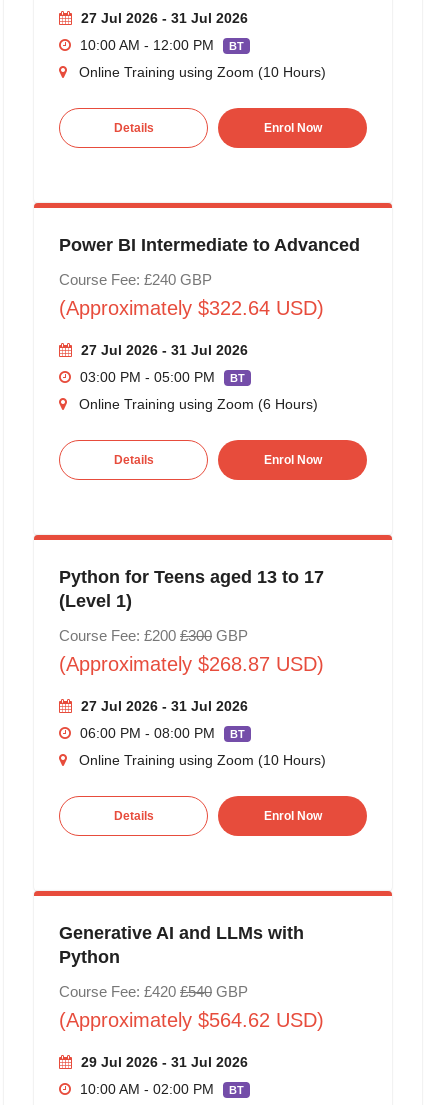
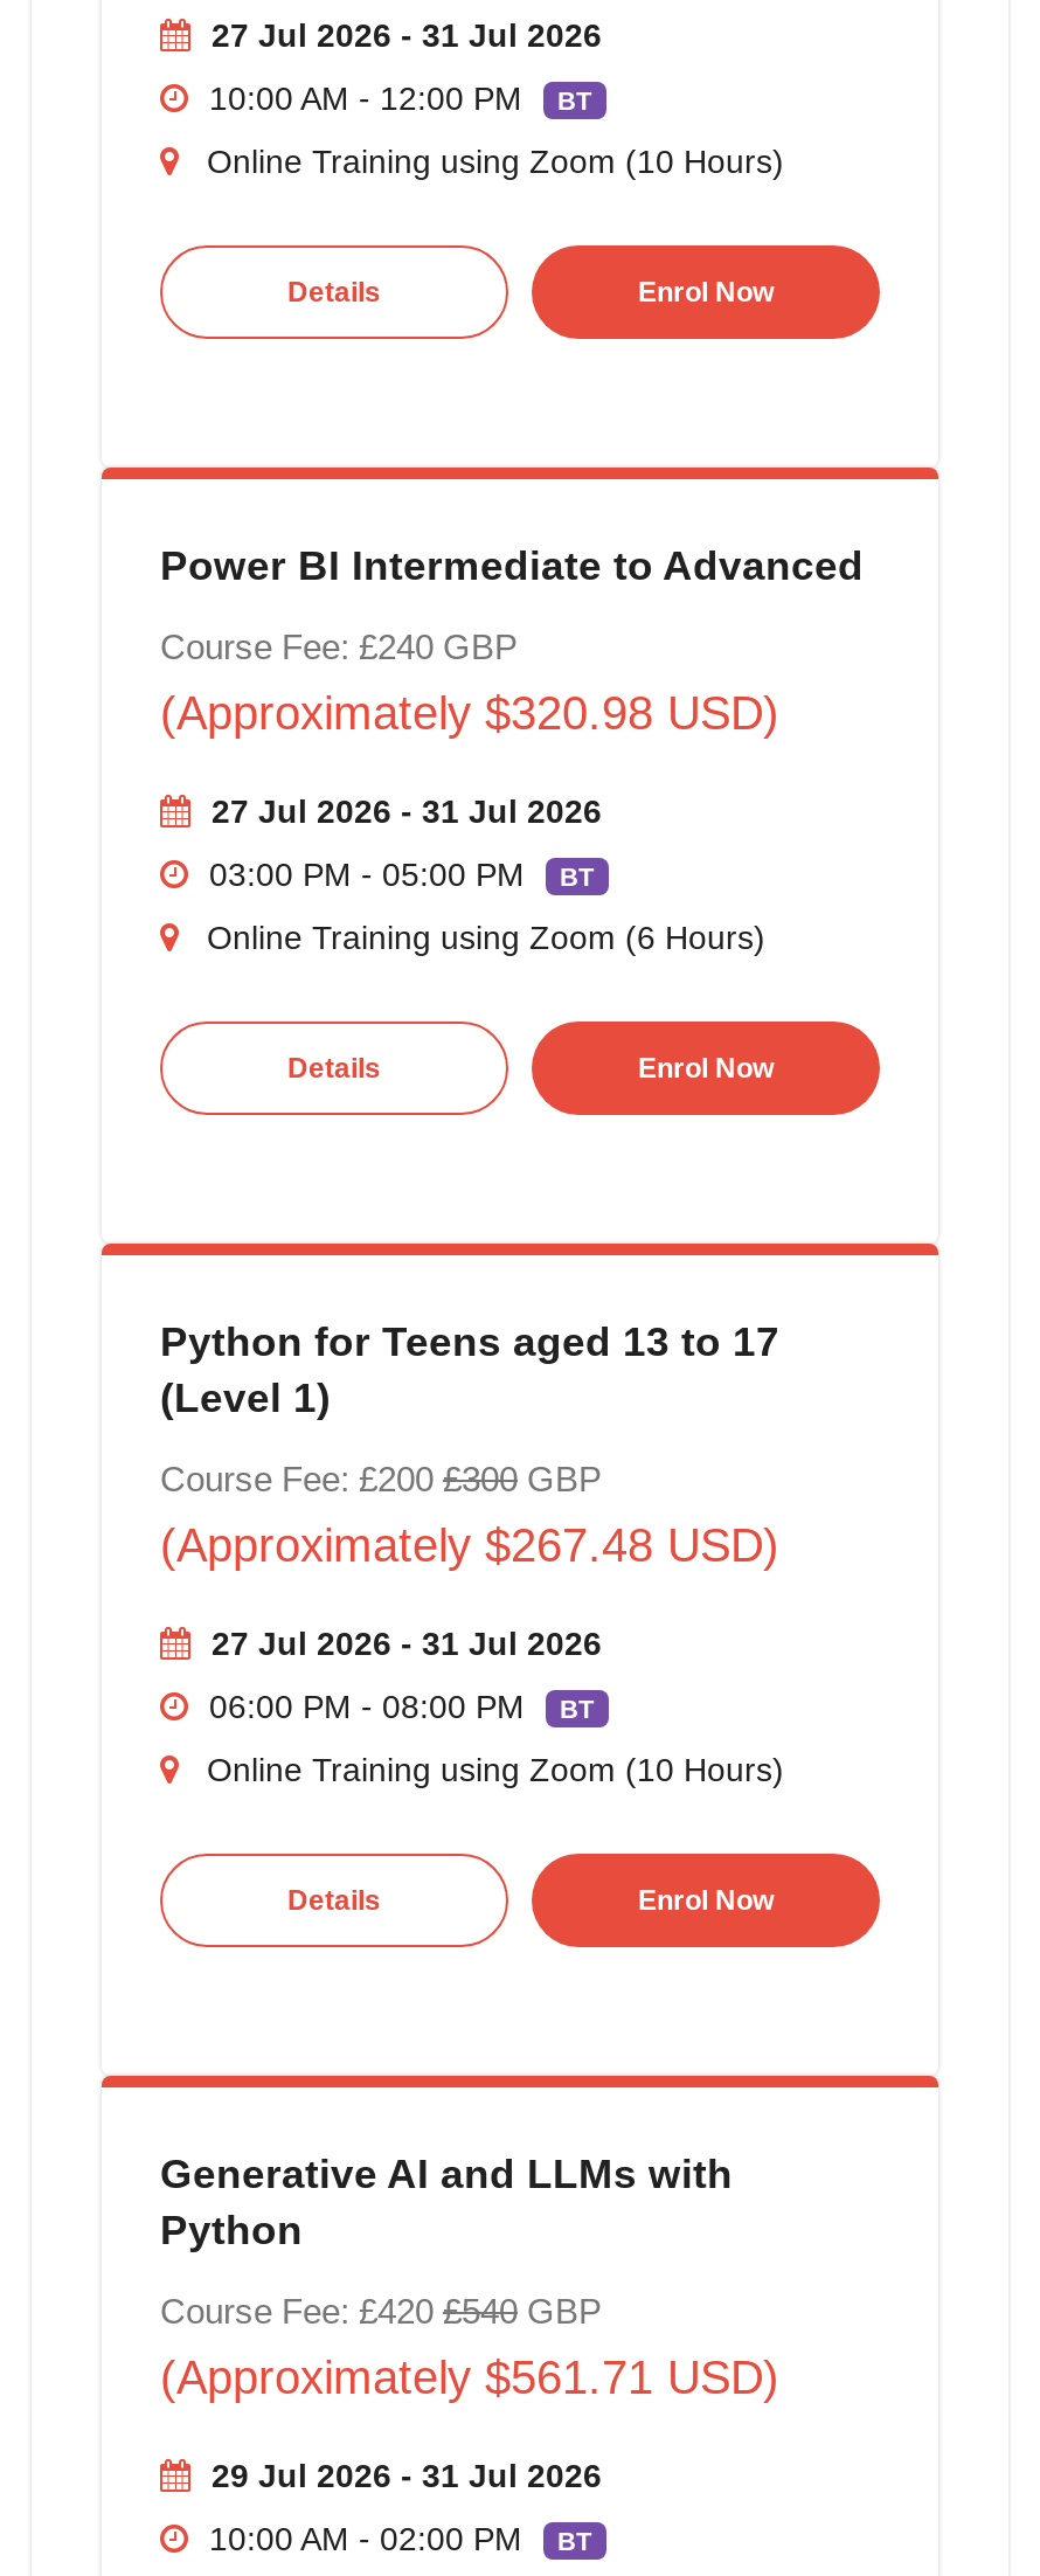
[59,297,324,319] (Approximately $322.64 USD) -> [160,687,779,738] (Approximately $320.98 USD)
[59,653,324,675] (Approximately $268.87 USD) -> [160,1519,779,1570] (Approximately $267.48 USD)
[59,1009,324,1031] (Approximately $564.62 USD) -> [160,2351,779,2402] (Approximately $561.71 USD)

